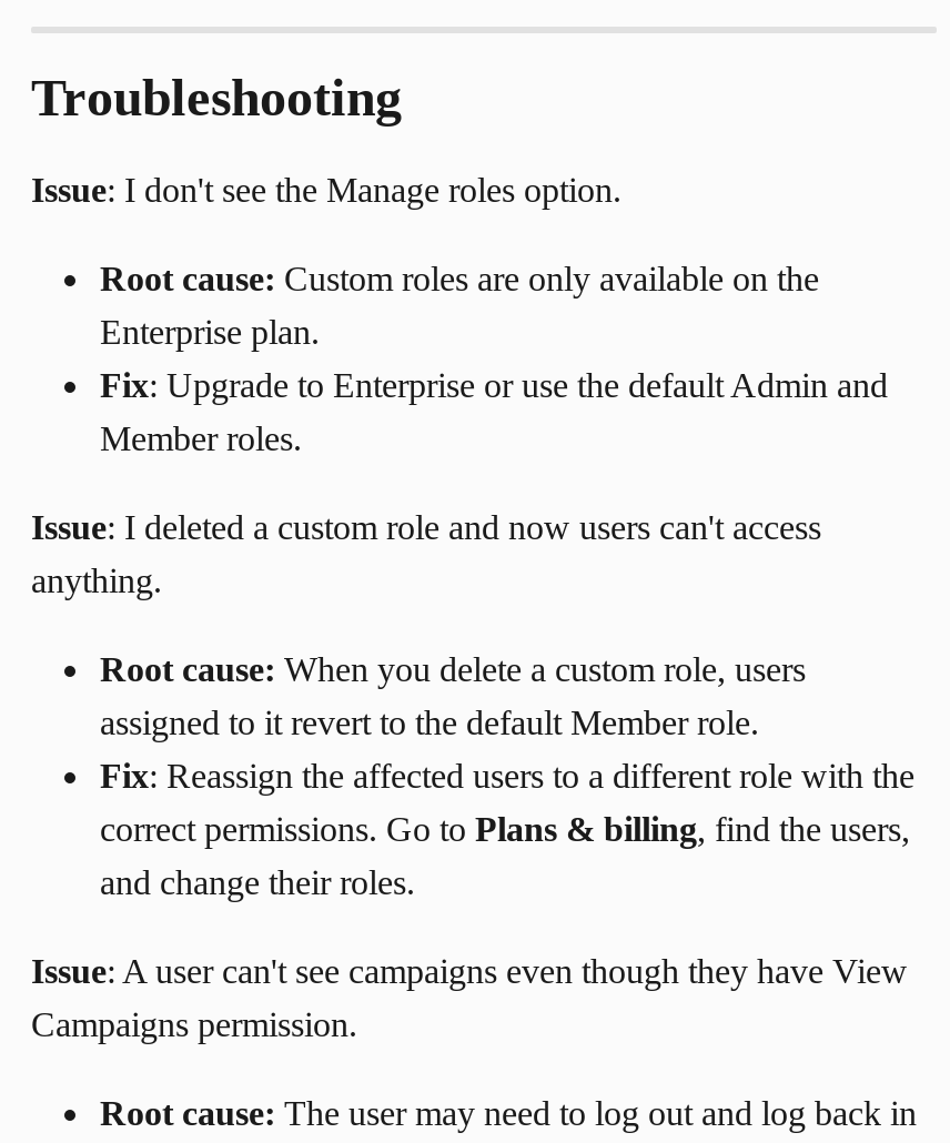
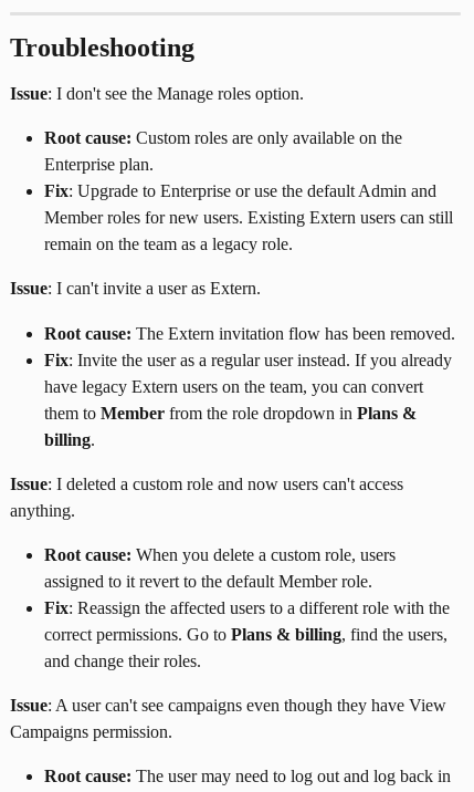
[100,420,302,458] Member roles. -> [10,208,457,449] Member roles for new users. Existing Extern users can still | remain on the team as a legacy role. | Issue: I can't invite a user as Extern. | Root cause: The Extern invitation flow has been removed. | Fix: Invite the user as a regular user instead. If you already | have legacy Extern users on the team, you can convert | them to Member from the role dropdown in Plans & | billing.

